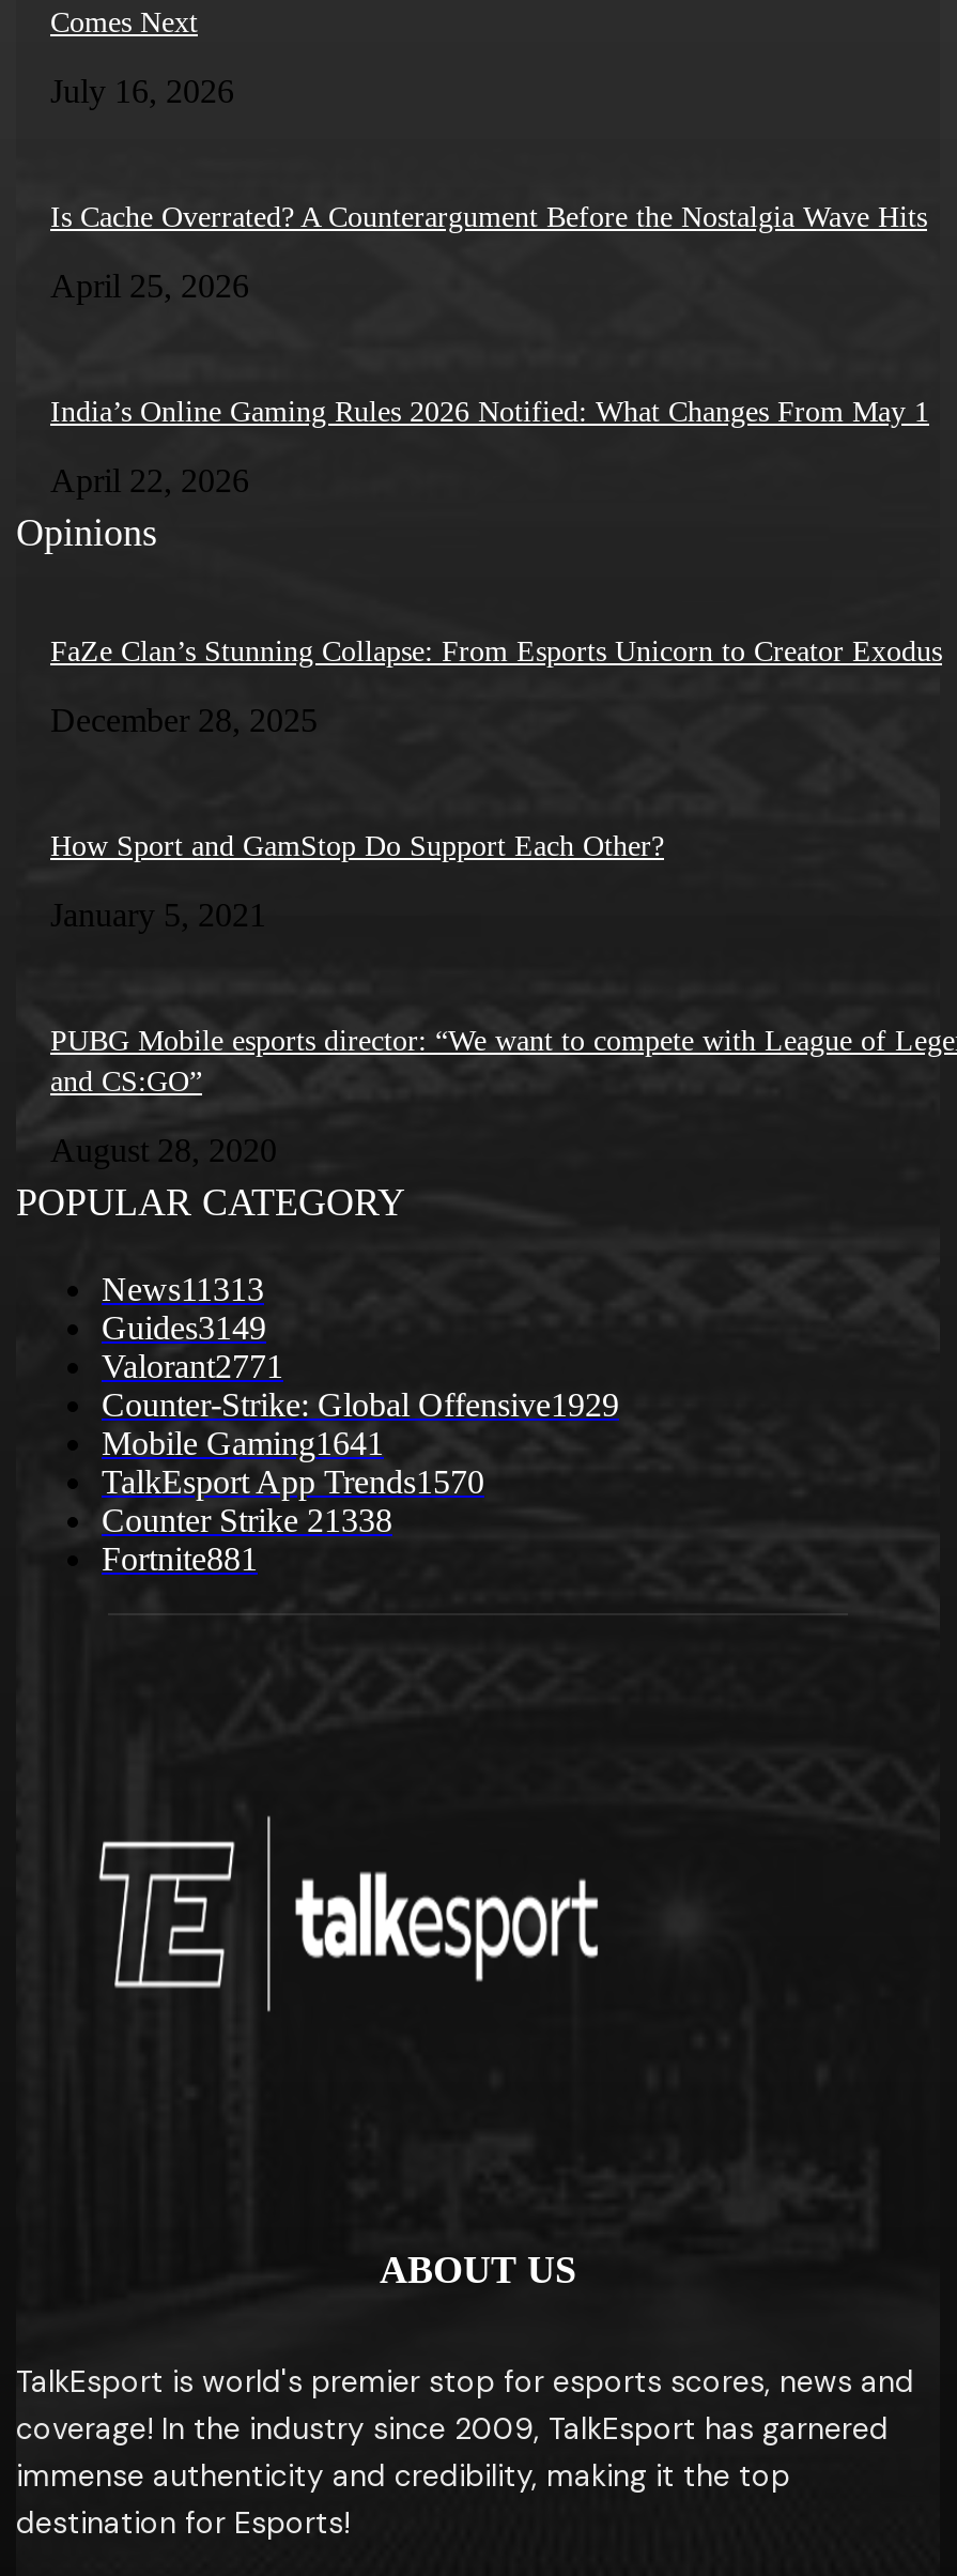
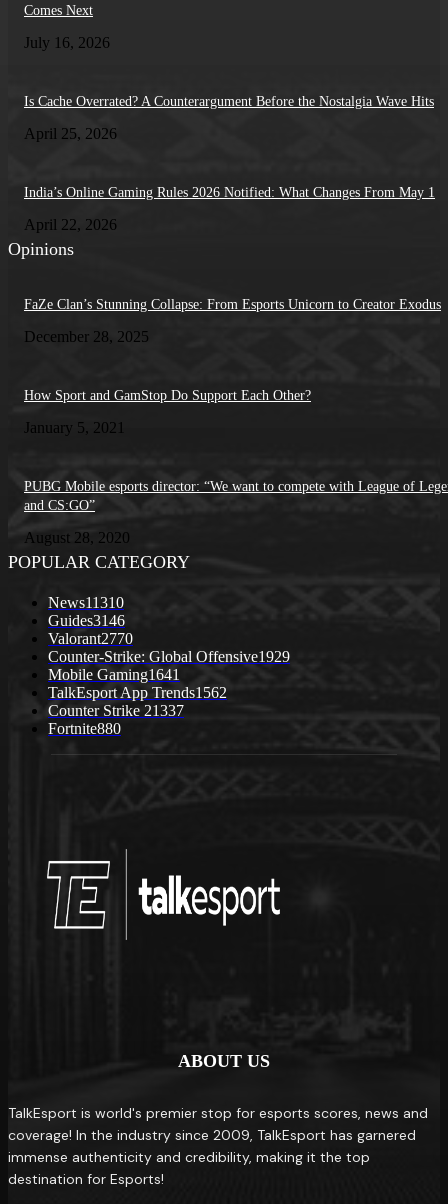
[102,1270,264,1306] News11313 -> [48,593,124,610] News11310
[102,1308,266,1345] Guides3149 -> [48,611,125,628] Guides3146
[102,1347,283,1383] Valorant2771 -> [48,629,133,646] Valorant2770
[102,1462,484,1499] TalkEsport App Trends1570 -> [48,683,227,700] TalkEsport App Trends1562
[102,1501,392,1537] Counter Strike 21338 -> [48,701,184,718] Counter Strike 21337
[102,1539,258,1576] Fortnite881 -> [48,719,121,736] Fortnite880

